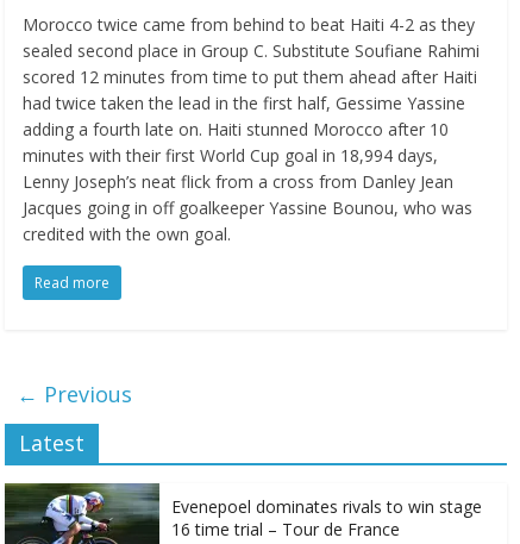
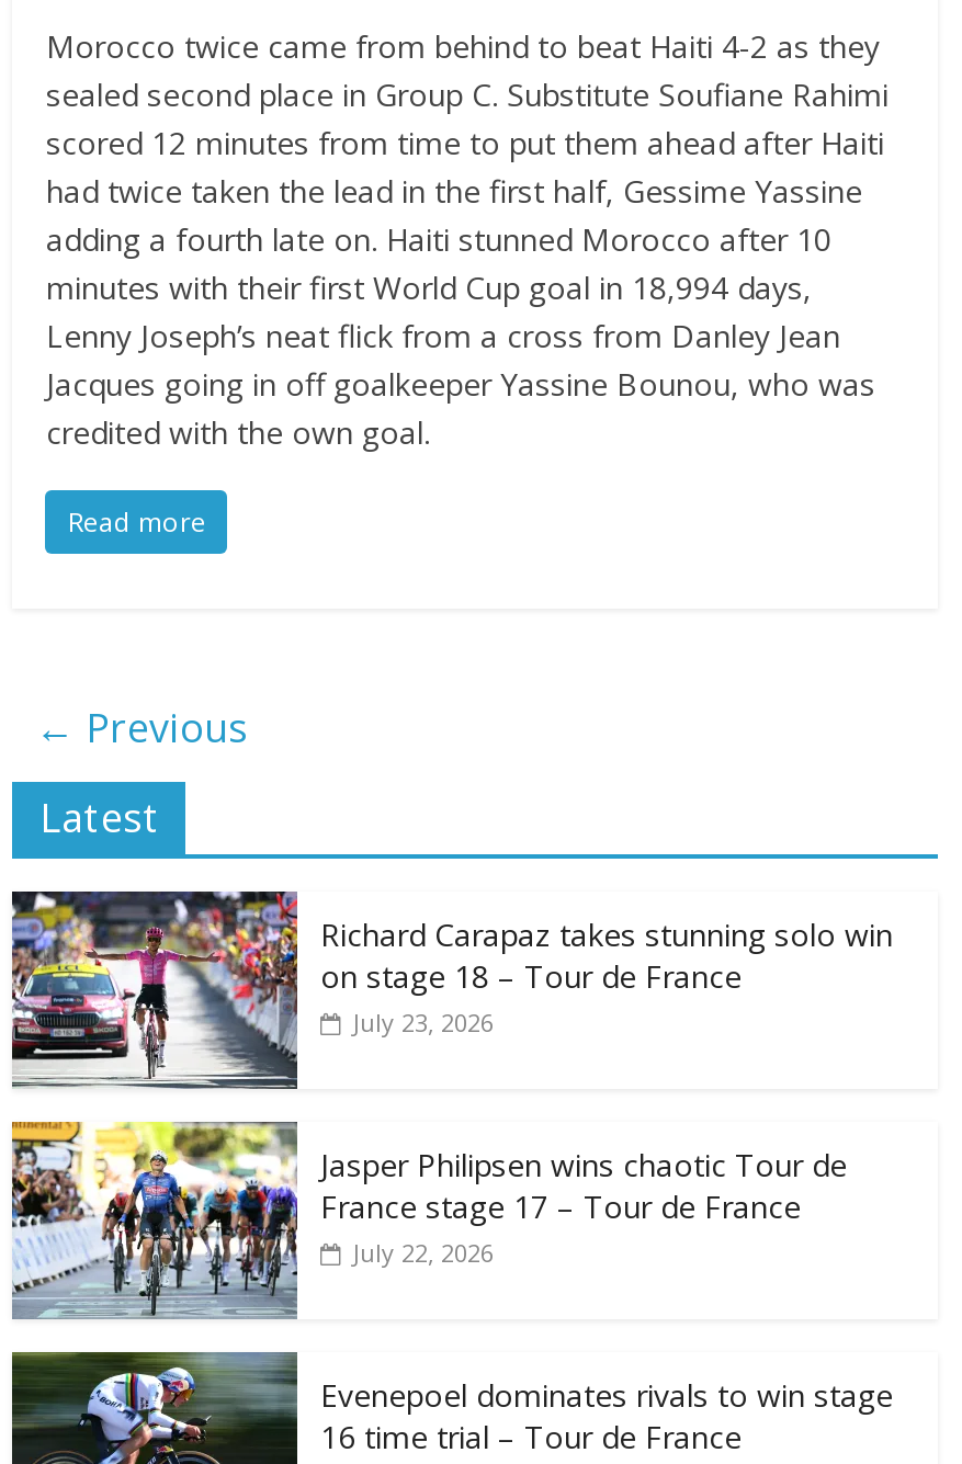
none -> [10,889,893,1091] [image] | Richard Carapaz takes stunning solo win | on stage 18 – Tour de France | July 23, 2026
none -> [10,1120,847,1319] [image] | Jasper Philipsen wins chaotic Tour de | France stage 17 – Tour de France | July 22, 2026

